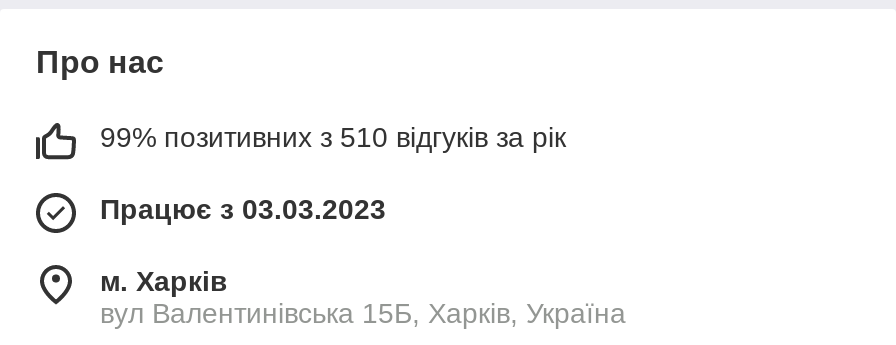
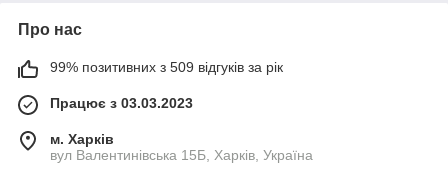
[100,121,566,153] 99% позитивних з 510 відгуків за рік -> [50,59,283,75] 99% позитивних з 509 відгуків за рік

